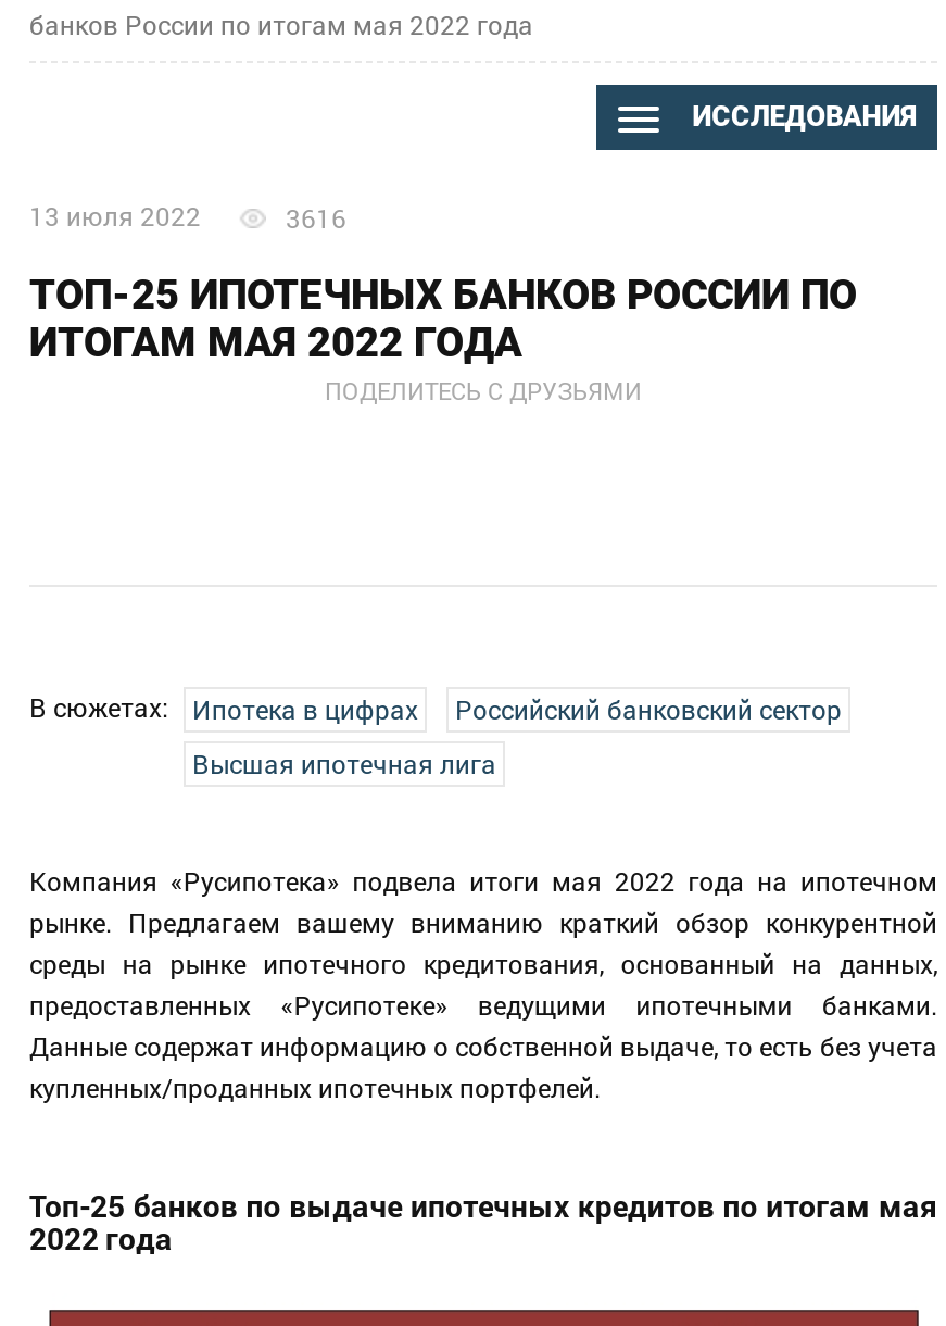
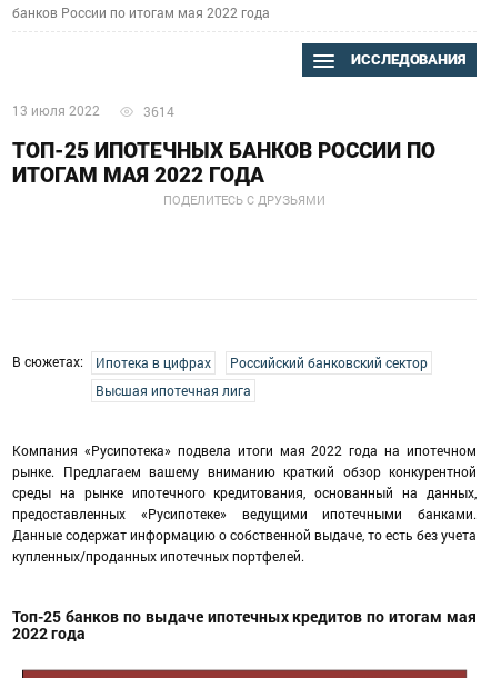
[286,200,346,235] 3616 -> [143,102,174,120] 3614

